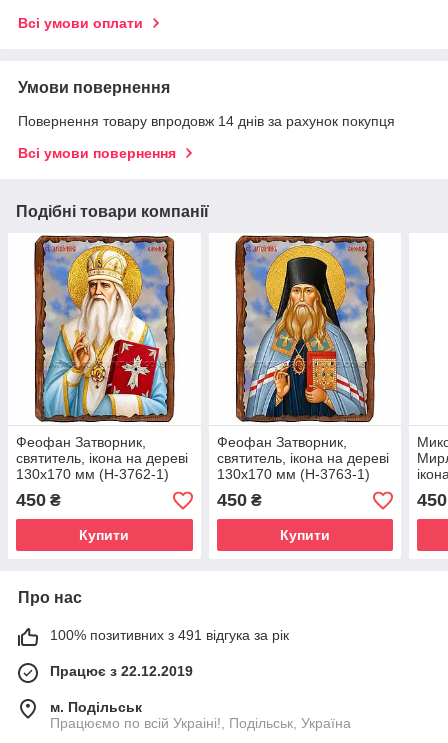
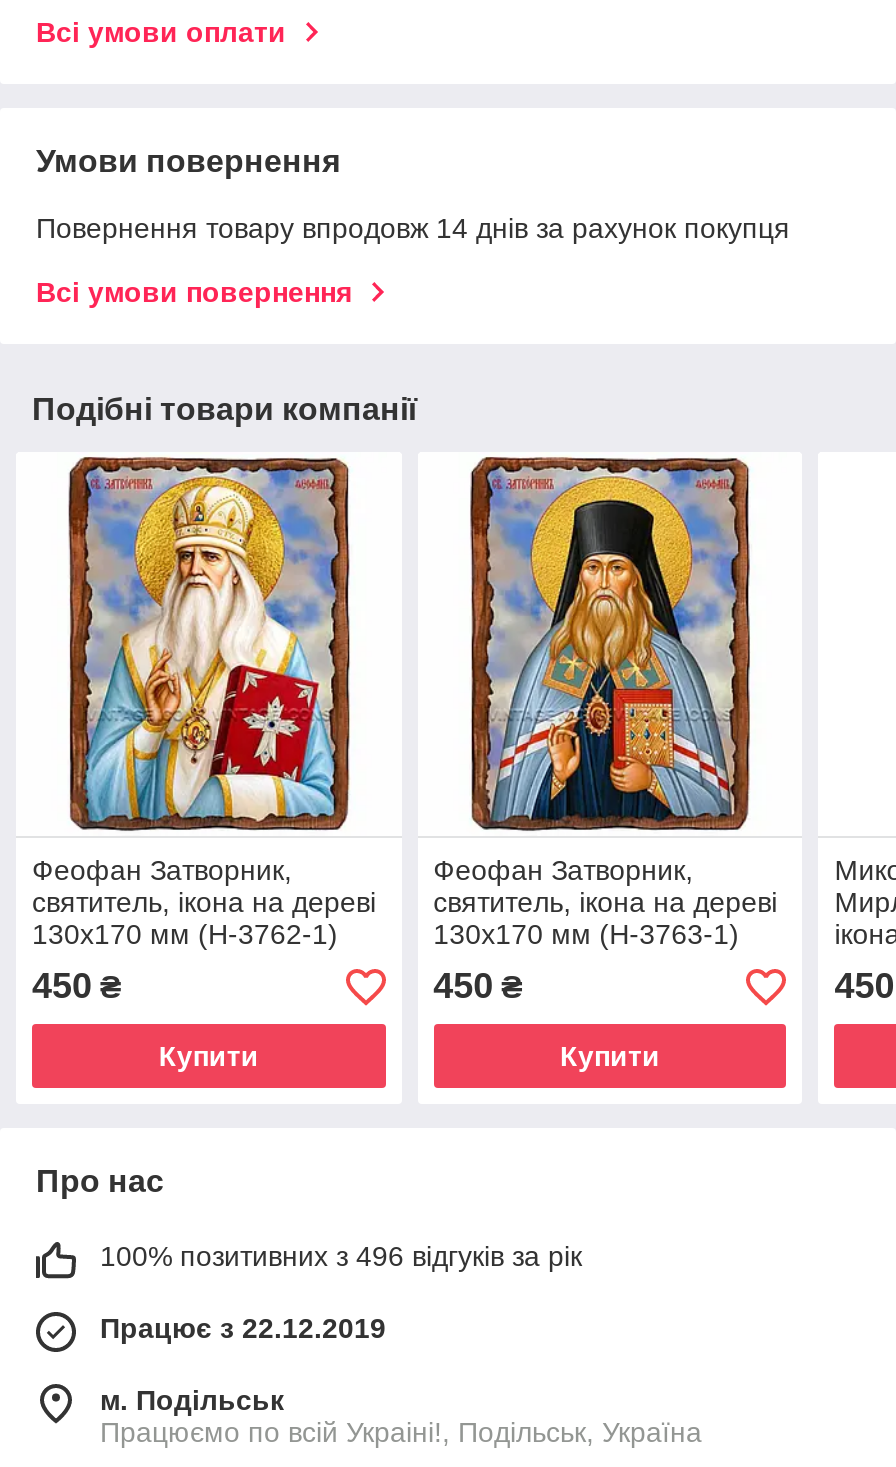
[50,627,289,643] 100% позитивних з 491 відгука за рік -> [100,1240,582,1272] 100% позитивних з 496 відгуків за рік

